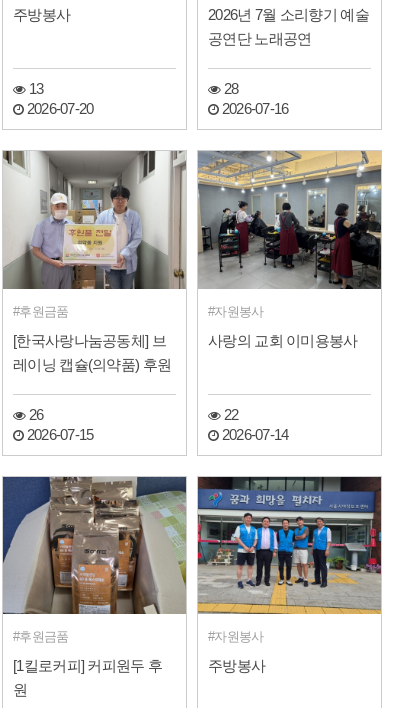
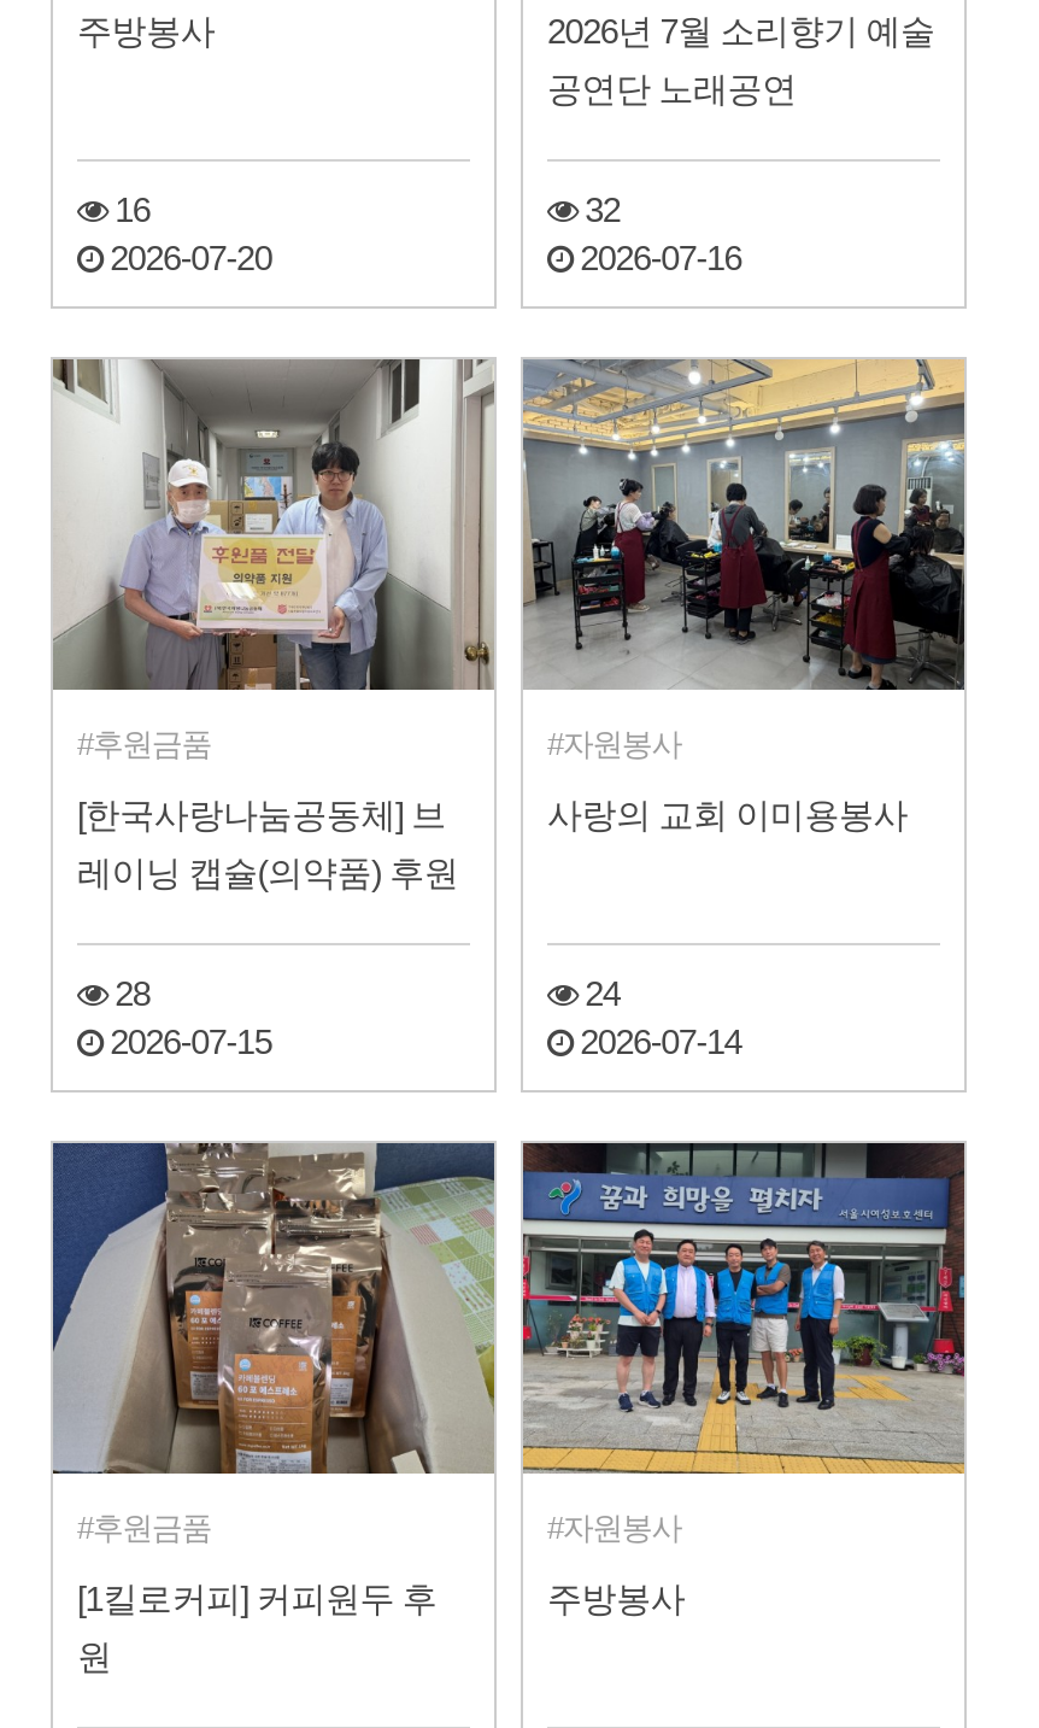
[25,81,43,97] 13 -> [107,190,150,229] 16
[220,81,238,97] 28 -> [577,190,620,229] 32
[25,407,43,423] 26 -> [107,975,150,1013] 28
[220,407,238,423] 22 -> [577,975,620,1013] 24

